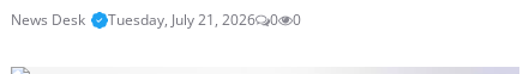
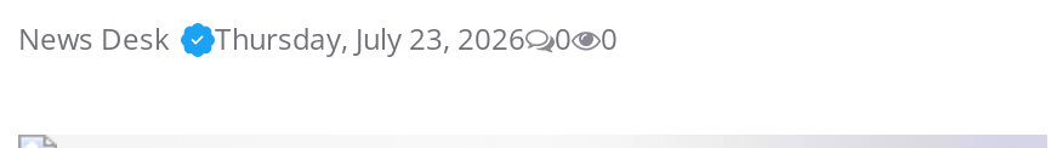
[108,10,256,30] Tuesday, July 21, 2026 -> [215,18,525,59] Thursday, July 23, 2026

